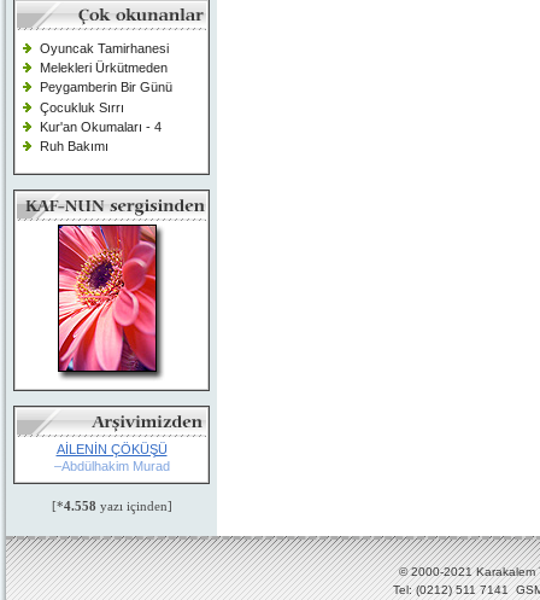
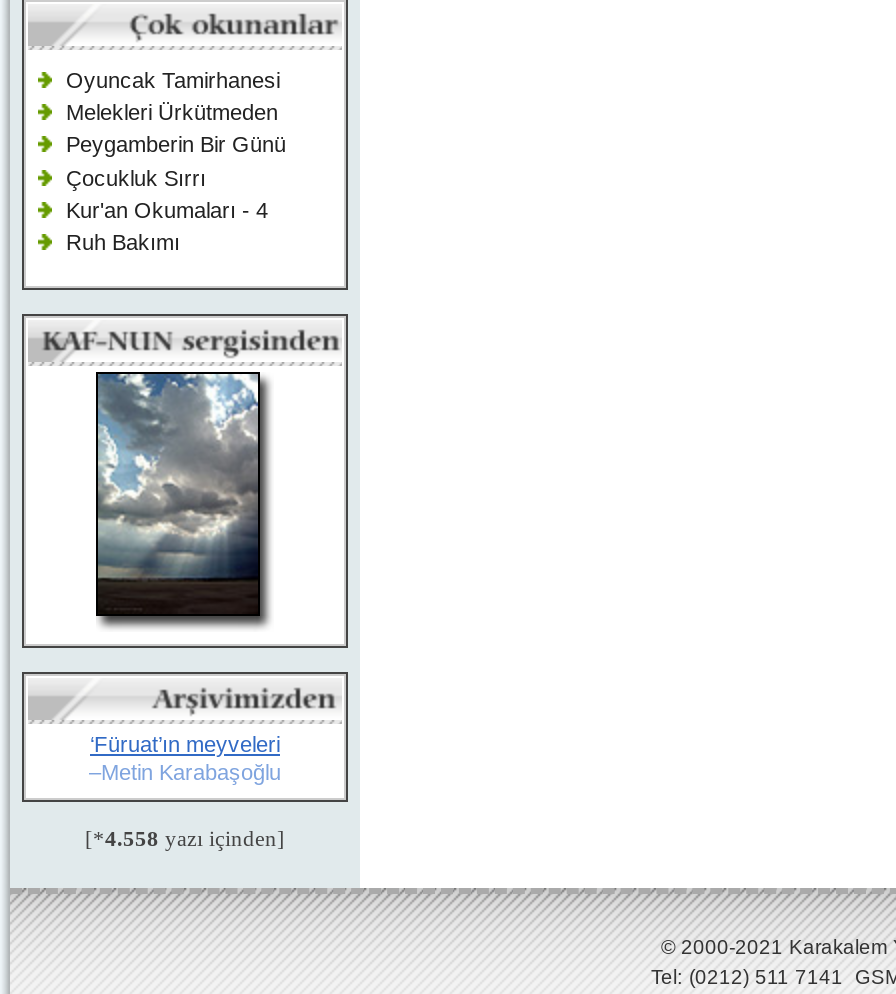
[58,225,157,372] [image] -> [96,372,260,616] [image]
[54,442,169,473] AİLENİN ÇÖKÜŞÜ | –Abdülhakim Murad -> [89,732,281,784] ‘Füruat’ın meyveleri | –Metin Karabaşoğlu

